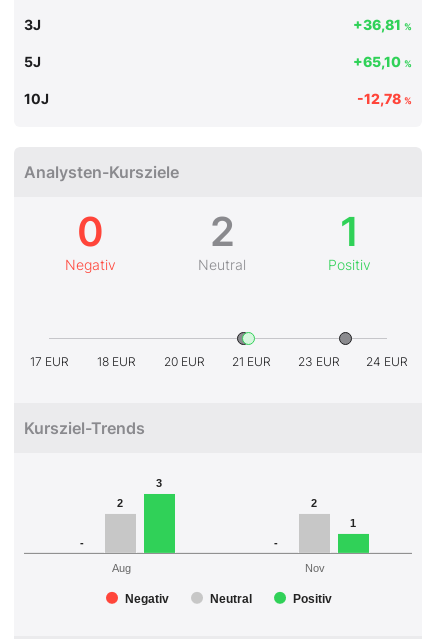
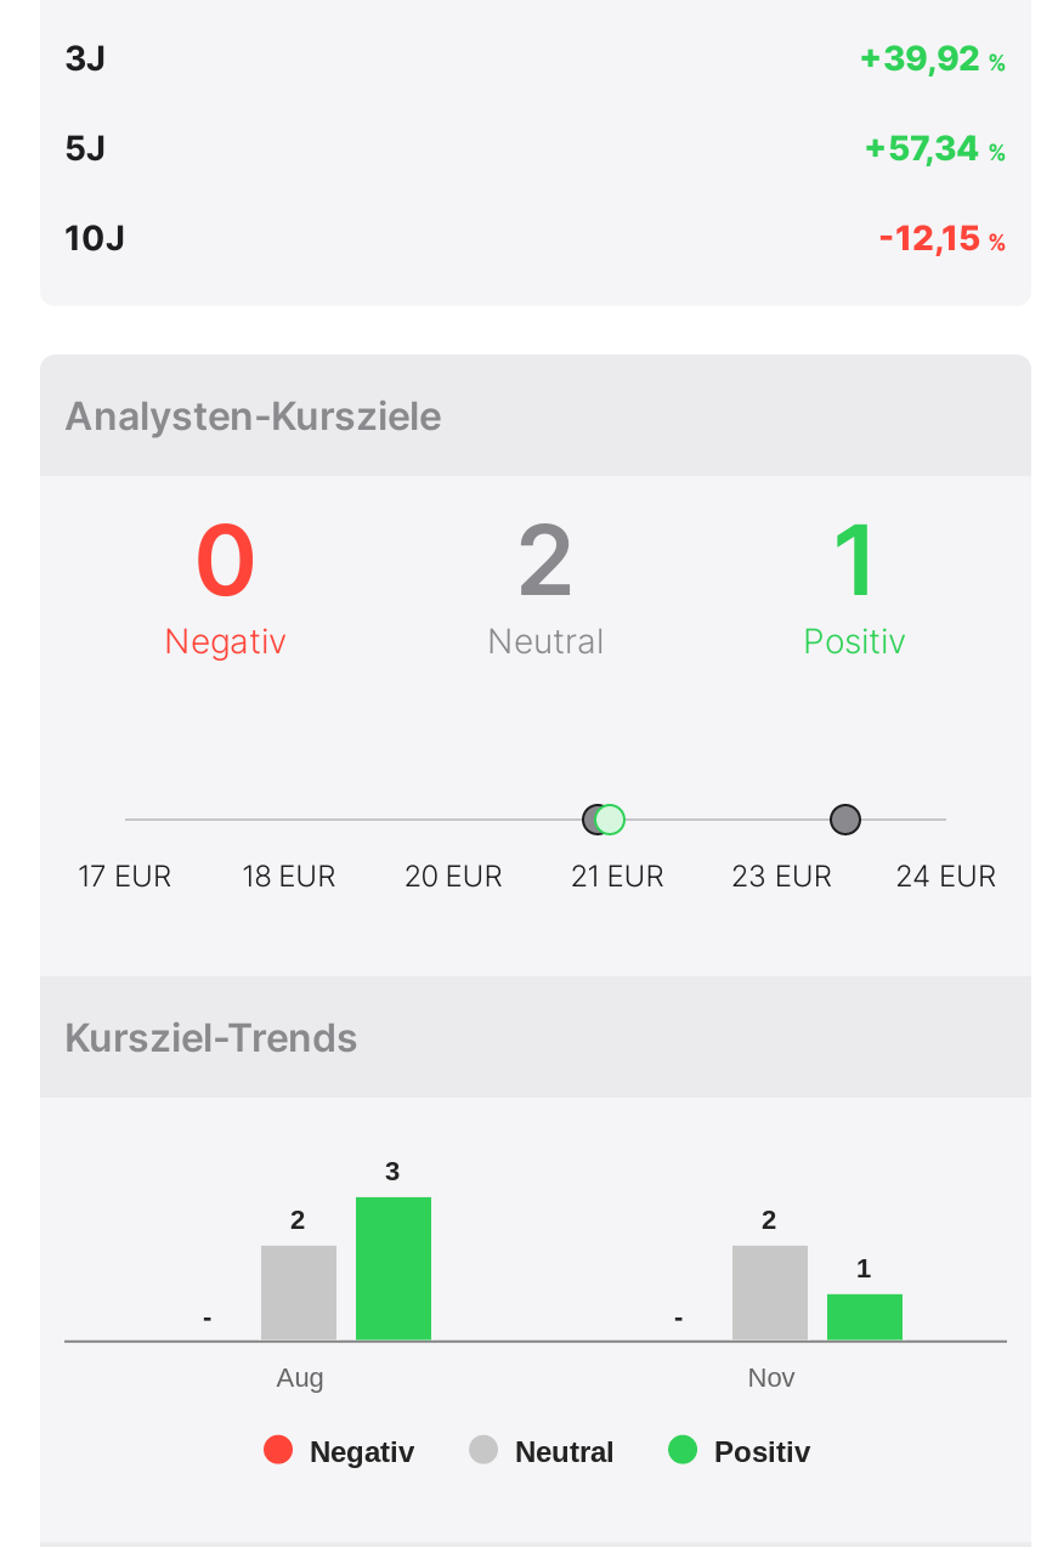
[353,16,412,33] +36,81% -> [859,36,1007,77] +39,92%
[353,53,412,70] +65,10% -> [864,126,1007,167] +57,34%
[357,90,412,107] -12,78% -> [878,216,1007,257] -12,15%

